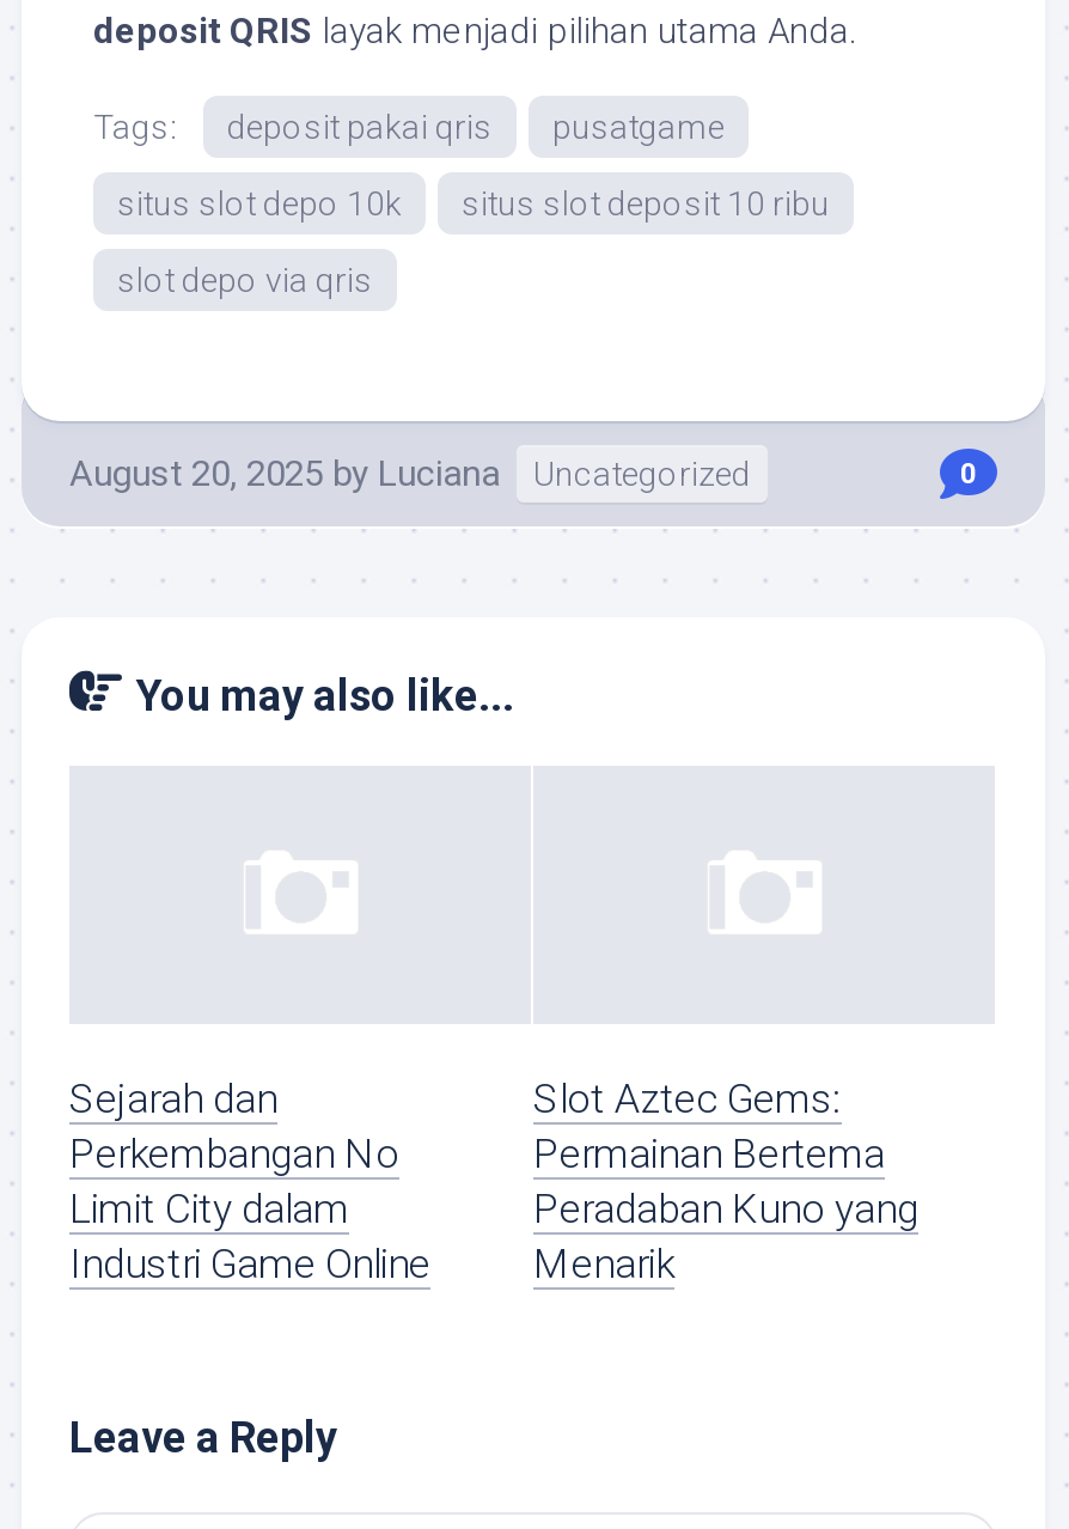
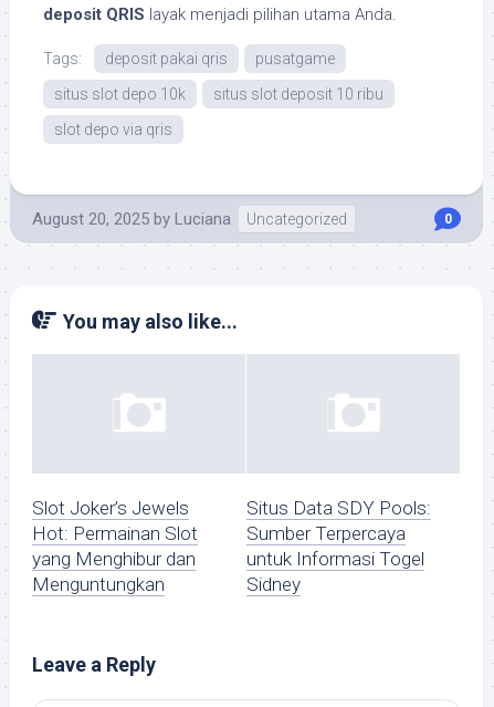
[69,1075,430,1288] Sejarah dan | Perkembangan No | Limit City dalam | Industri Game Online -> [32,497,198,596] Slot Joker’s Jewels | Hot: Permainan Slot | yang Menghibur dan | Menguntungkan
[533,1075,918,1288] Slot Aztec Gems: | Permainan Bertema | Peradaban Kuno yang | Menarik -> [246,497,431,596] Situs Data SDY Pools: | Sumber Terpercaya | untuk Informasi Togel | Sidney

